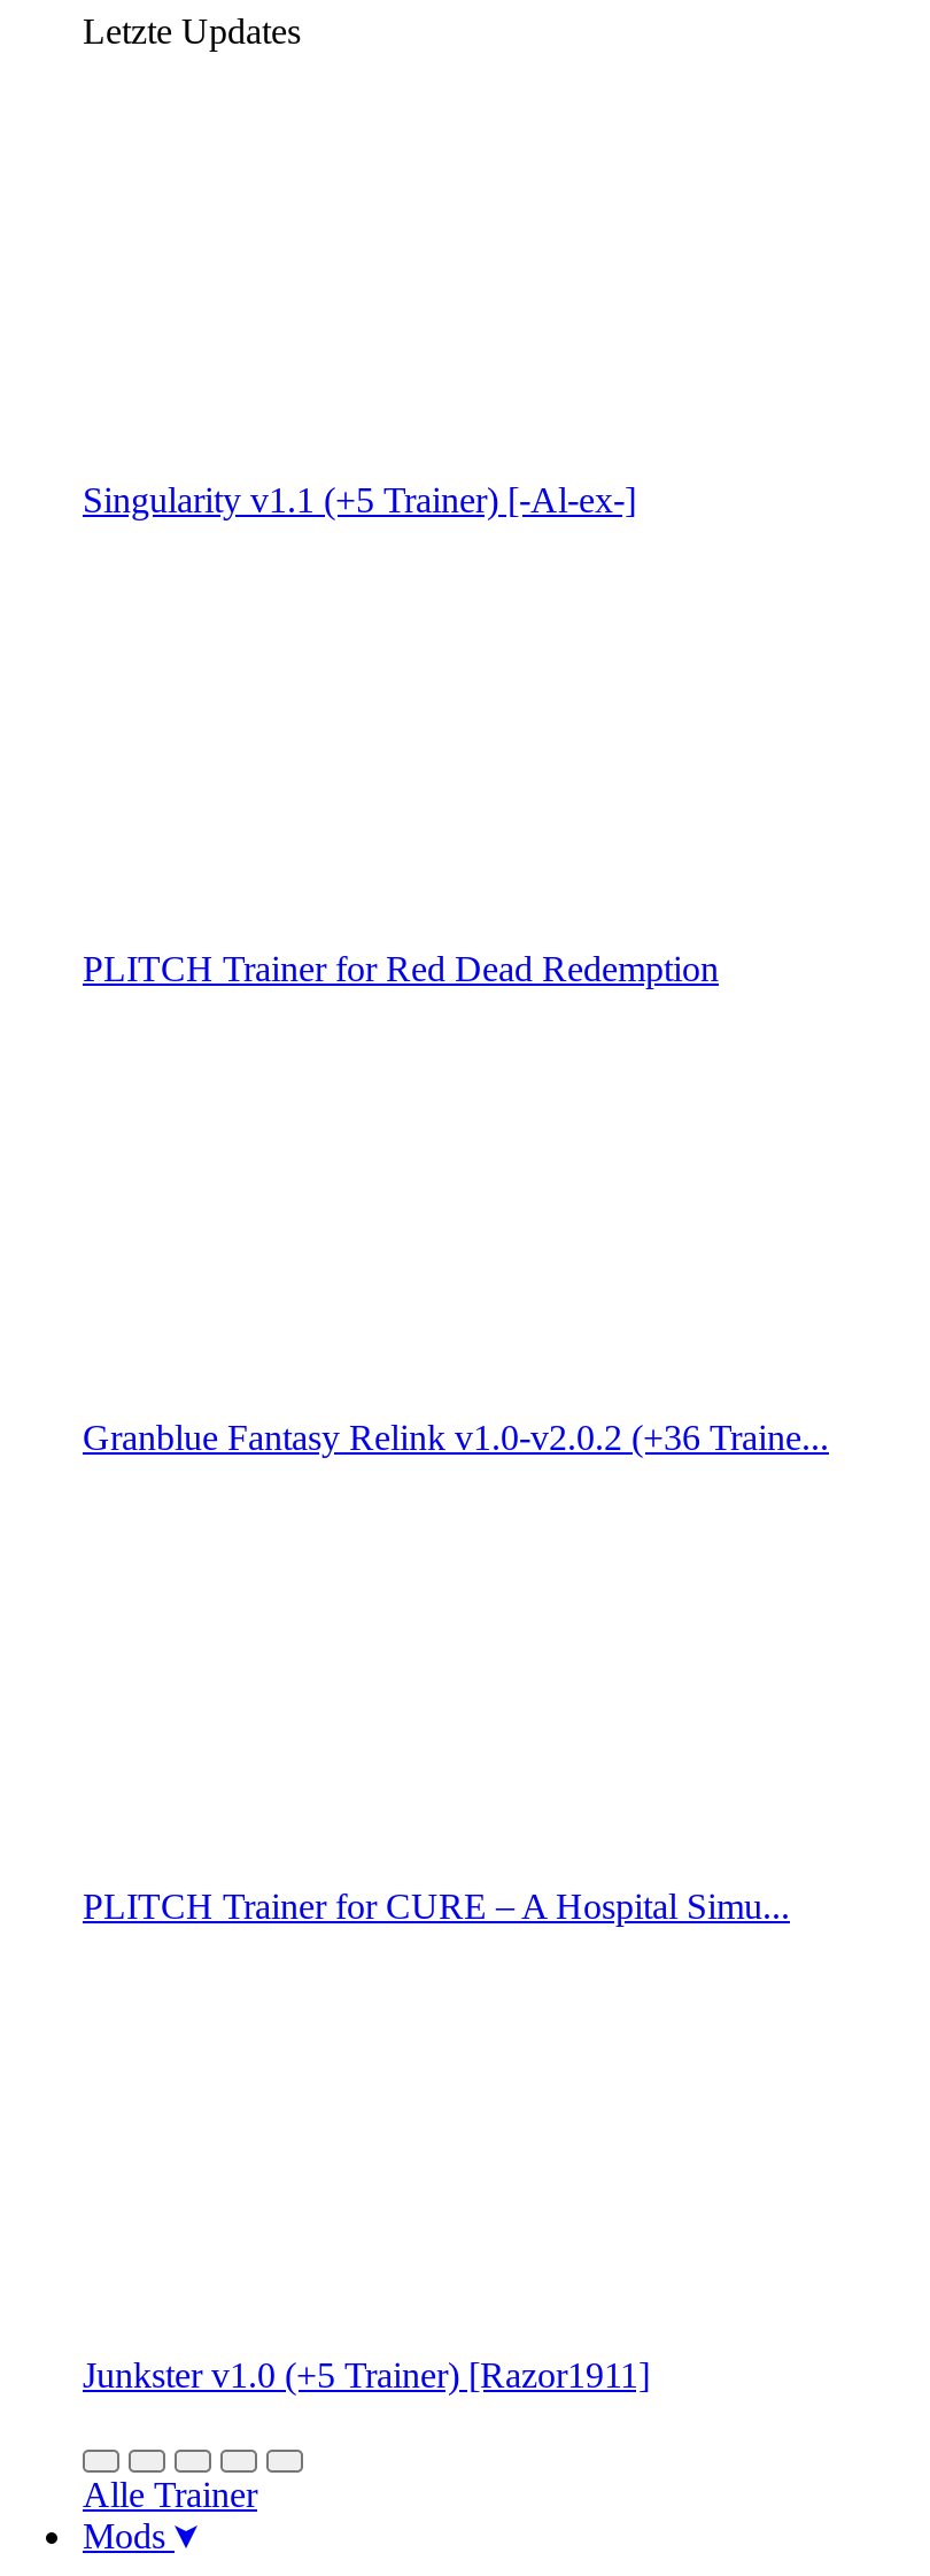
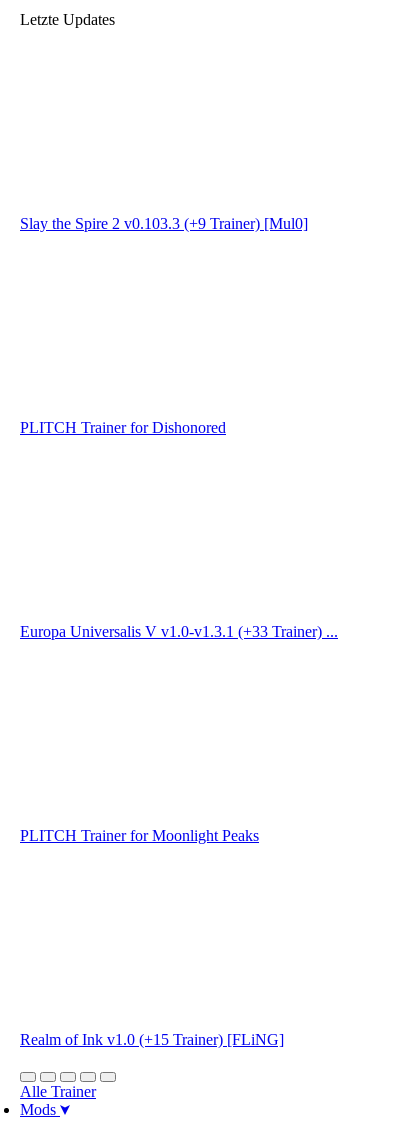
[83,480,636,519] Singularity v1.1 (+5 Trainer) [-Al-ex-] -> [20,215,308,232] Slay the Spire 2 v0.103.3 (+9 Trainer) [Mul0]
[83,949,719,988] PLITCH Trainer for Red Dead Redemption -> [20,419,226,436] PLITCH Trainer for Dishonored
[83,1418,829,1457] Granblue Fantasy Relink v1.0-v2.0.2 (+36 Traine... -> [20,623,338,640] Europa Universalis V v1.0-v1.3.1 (+33 Trainer) ...
[83,1887,790,1926] PLITCH Trainer for CURE – A Hospital Simu... -> [20,827,259,844] PLITCH Trainer for Moonlight Peaks
[83,2355,650,2394] Junkster v1.0 (+5 Trainer) [Razor1911] -> [20,1031,284,1048] Realm of Ink v1.0 (+15 Trainer) [FLiNG]

